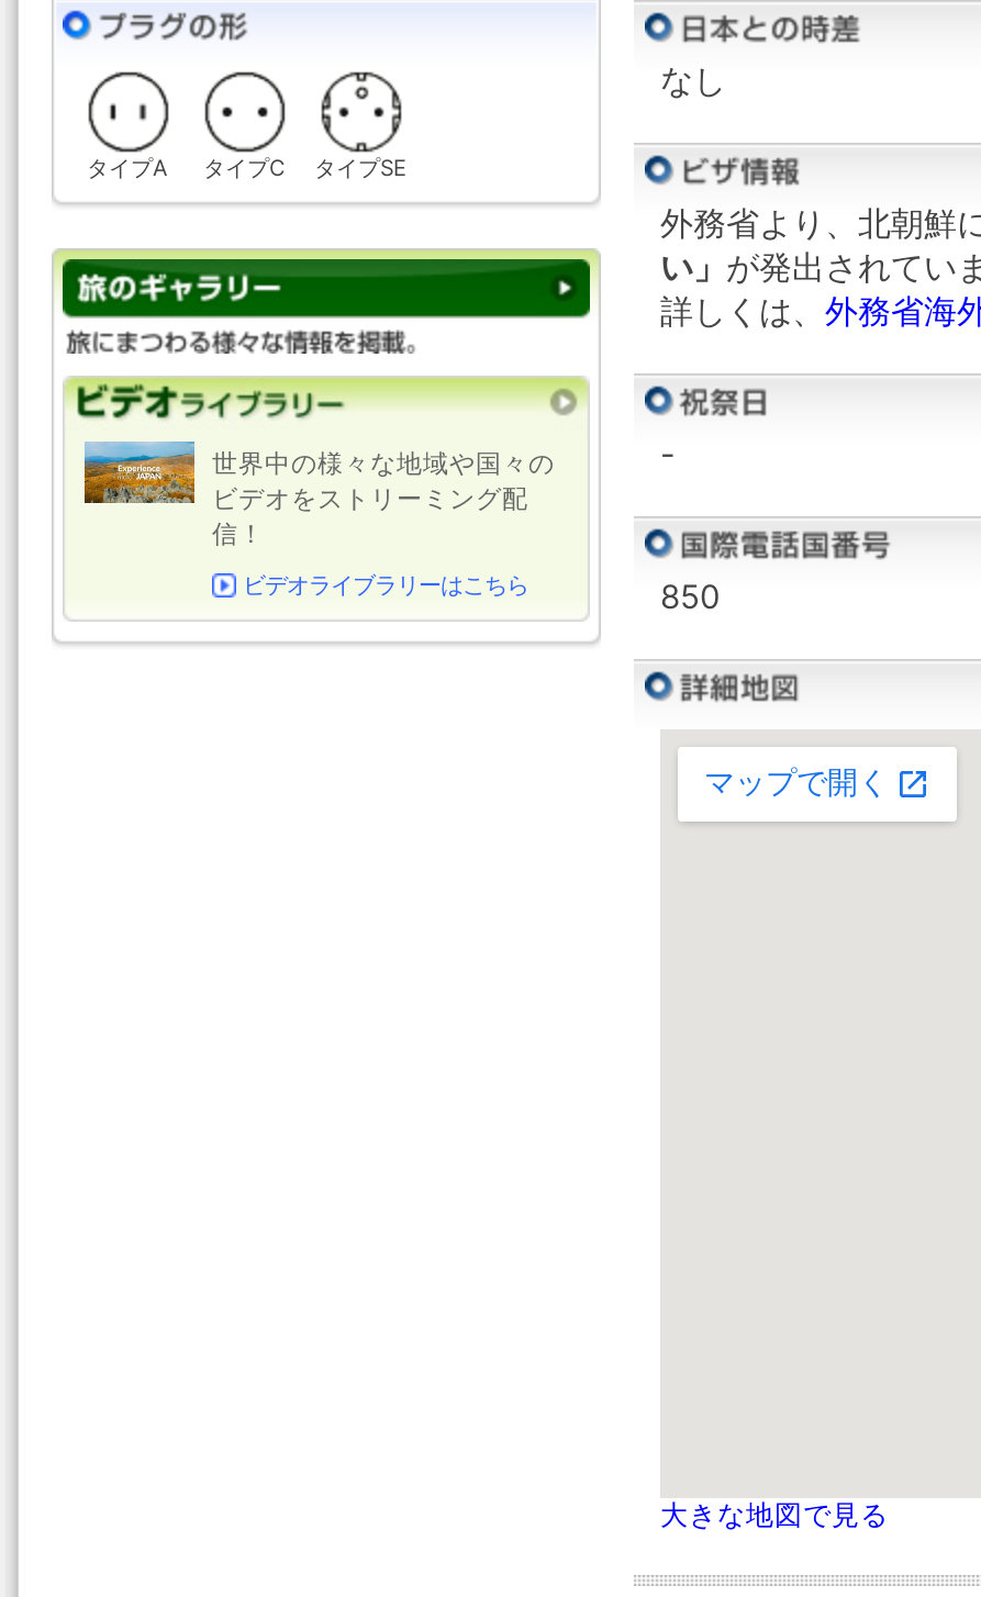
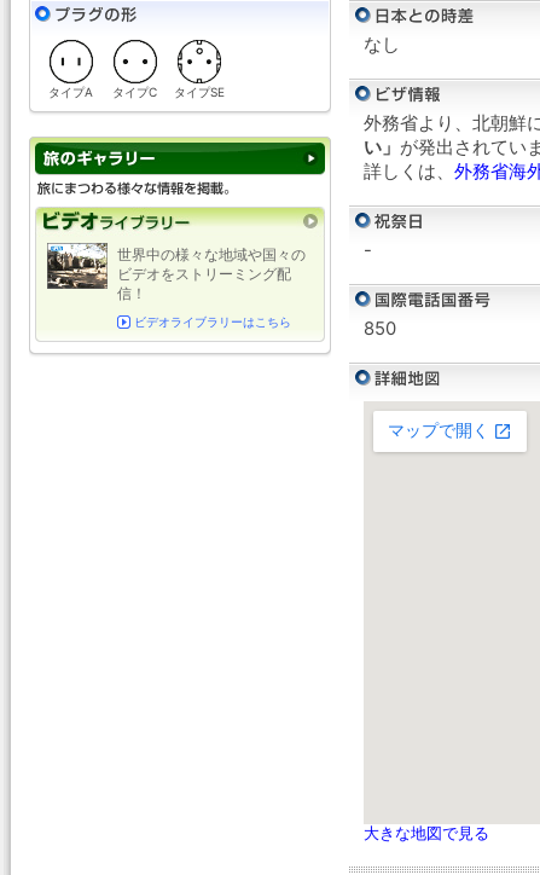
[85,442,197,525] [image] -> [46,242,109,290] [image]

